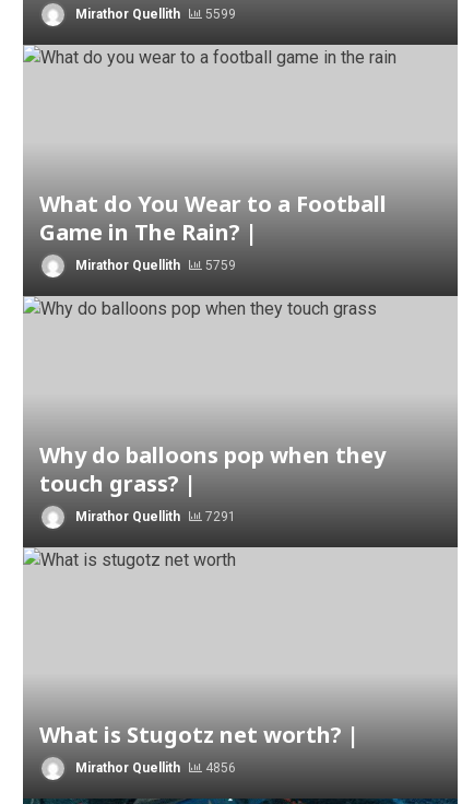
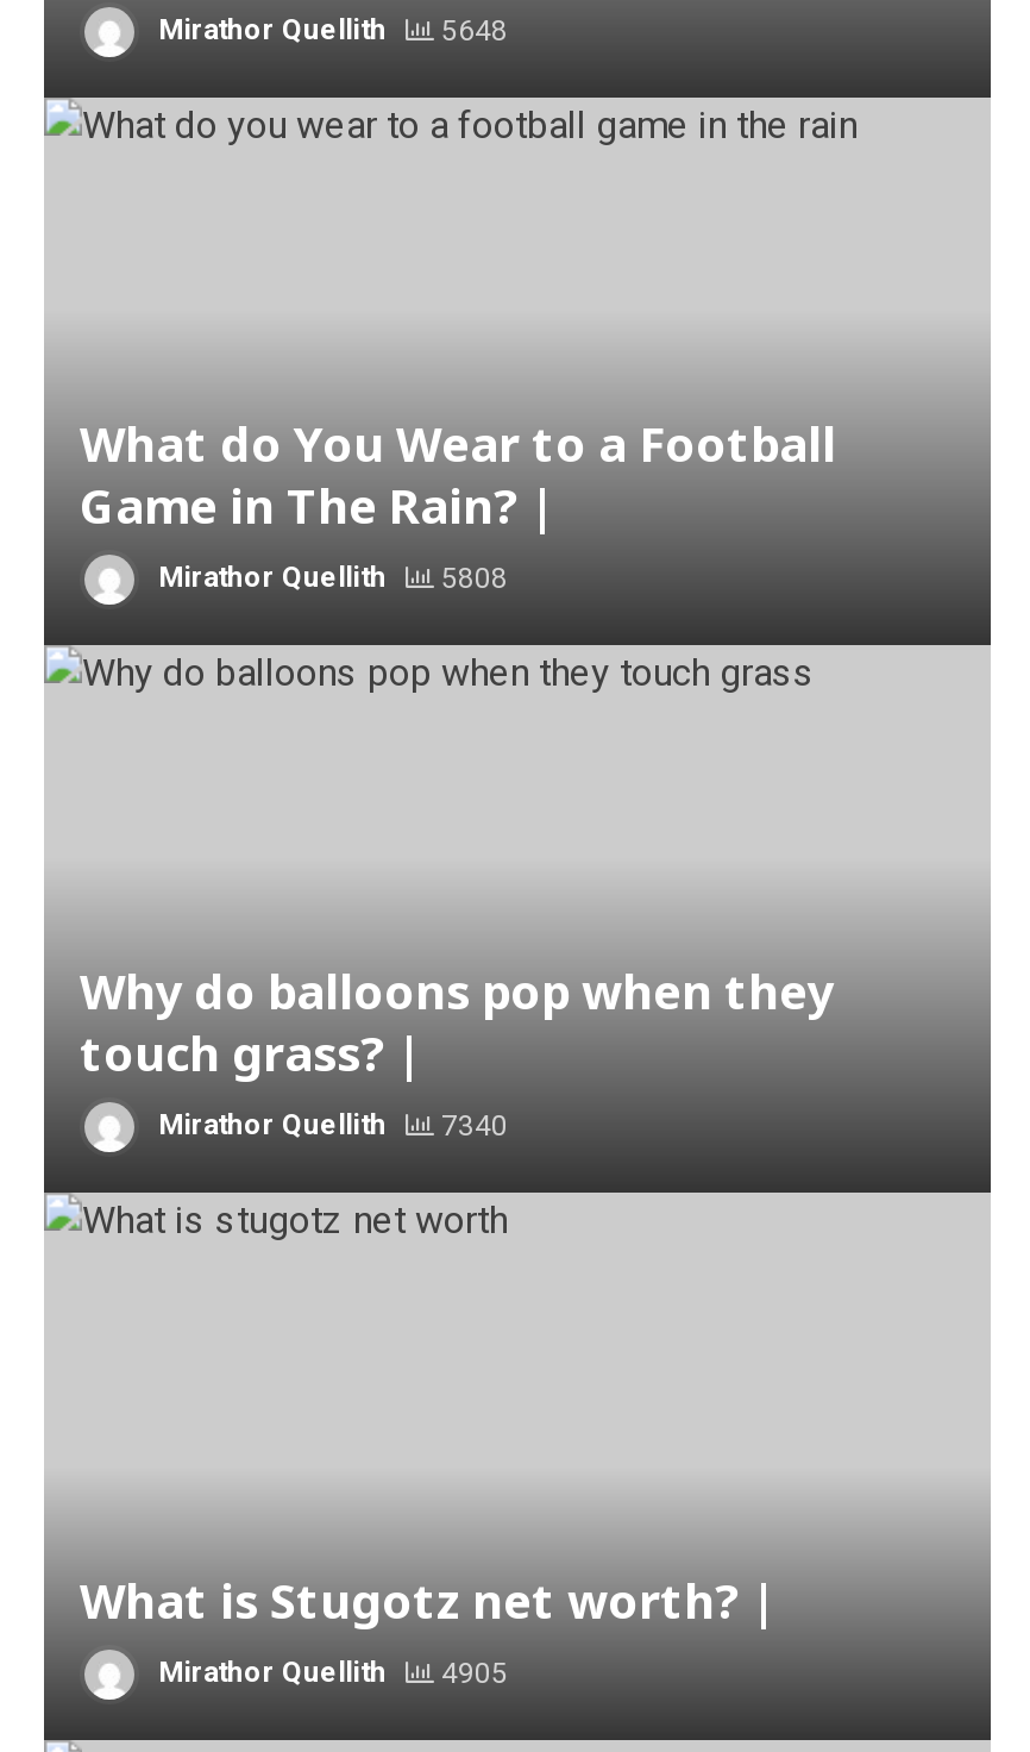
[72,6,236,22] Mirathor Quellith 5599 -> [151,14,508,47] Mirathor Quellith 5648
[72,257,236,273] Mirathor Quellith 5759 -> [151,561,508,594] Mirathor Quellith 5808
[72,509,236,524] Mirathor Quellith 7291 -> [151,1109,508,1142] Mirathor Quellith 7340
[72,760,236,775] Mirathor Quellith 4856 -> [151,1656,508,1689] Mirathor Quellith 4905

